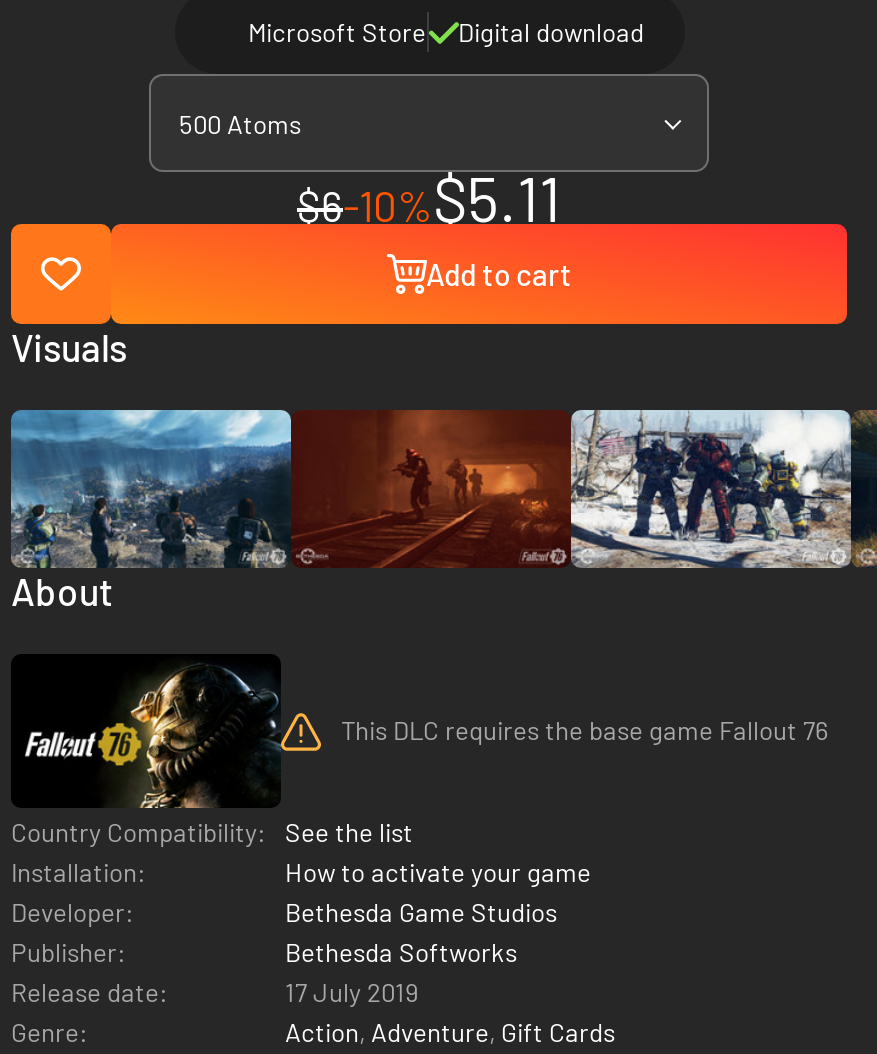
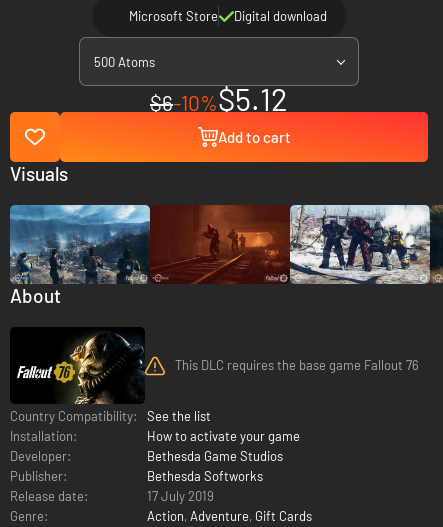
[297,160,561,234] $6-10%$5.11 -> [150,80,288,117] $6-10%$5.12

